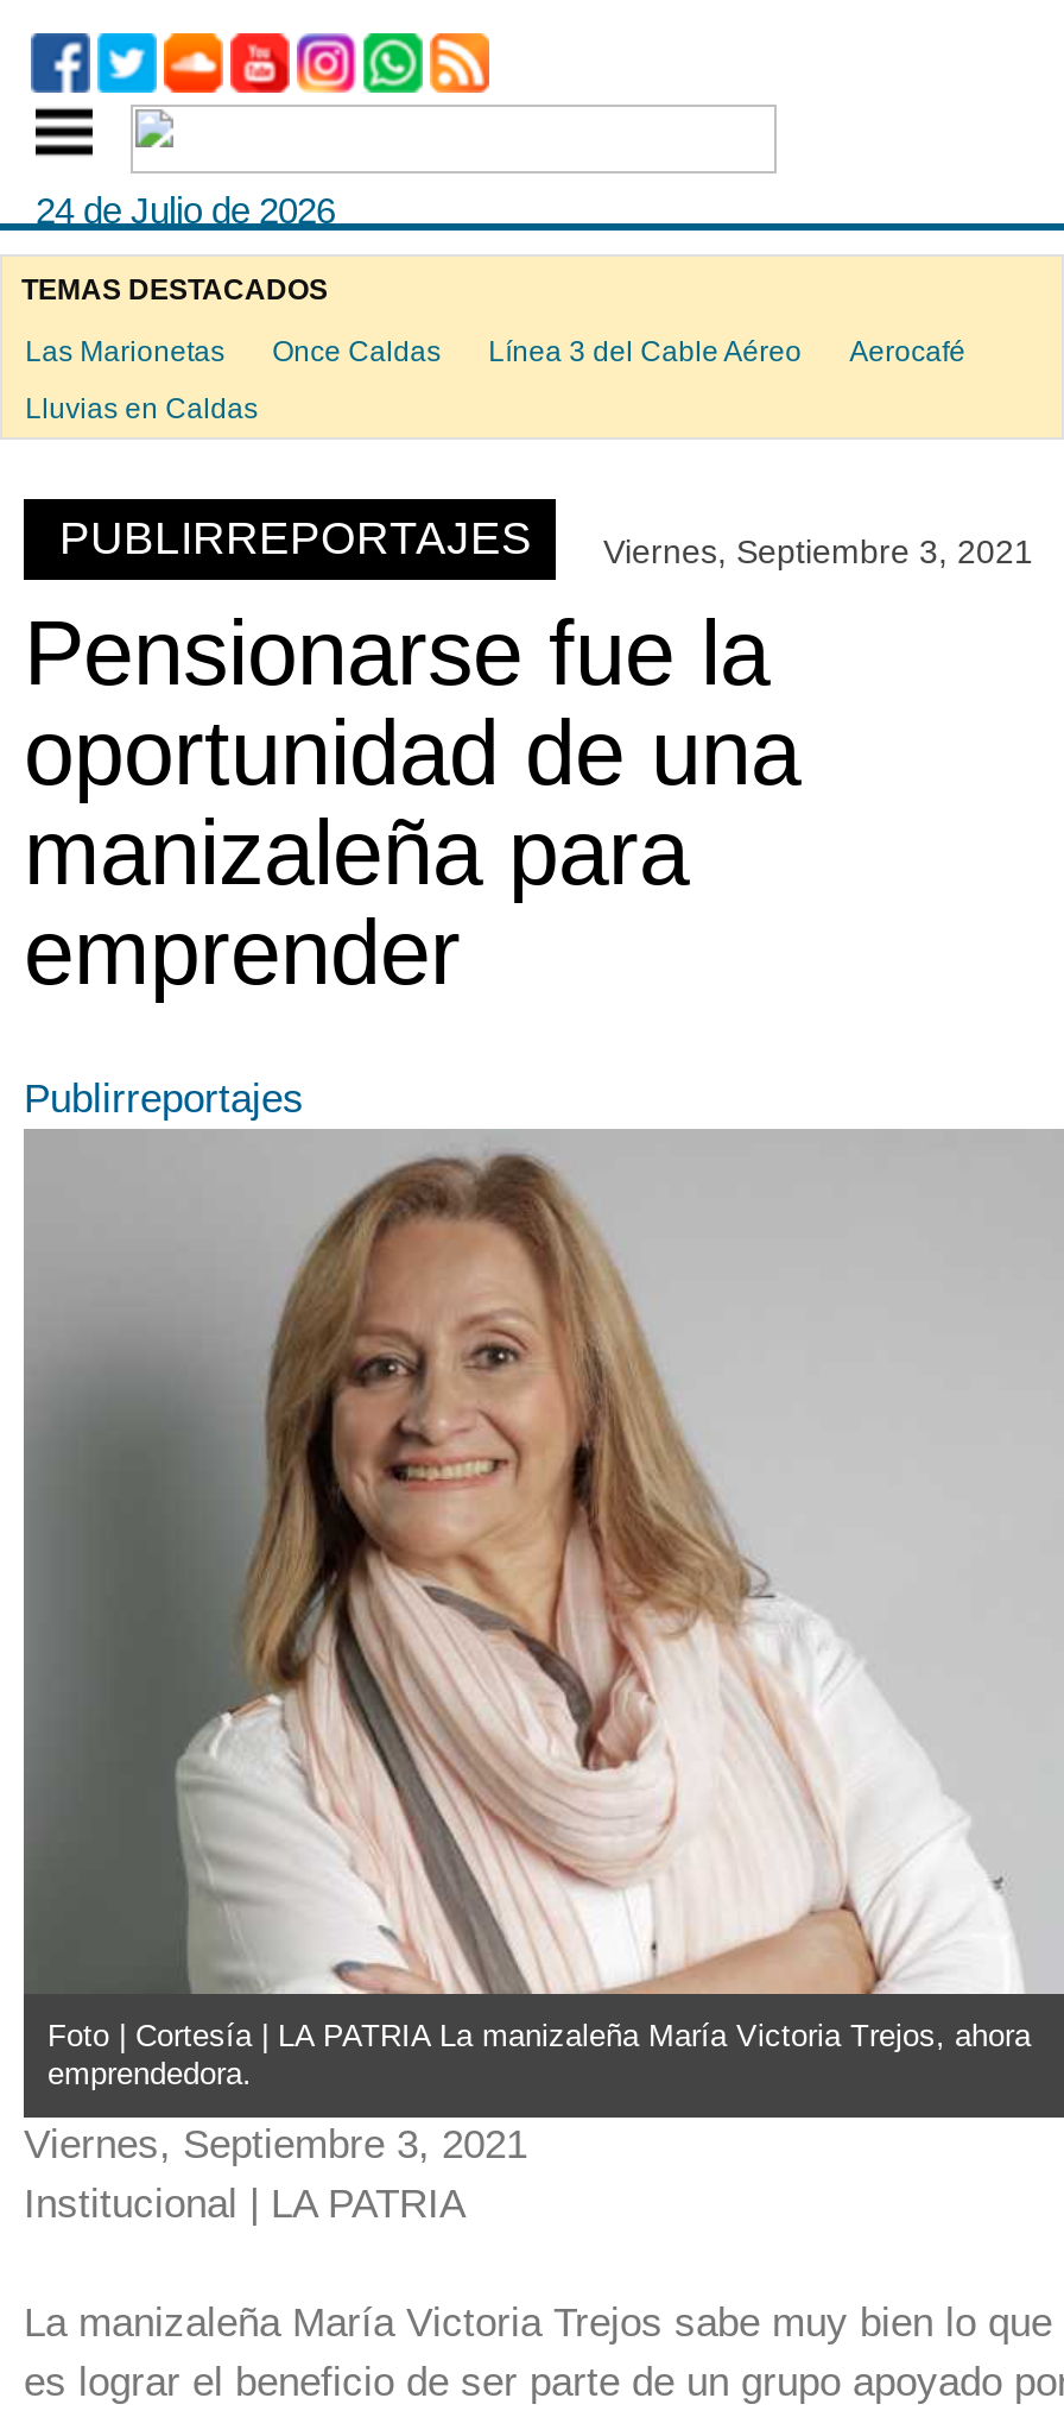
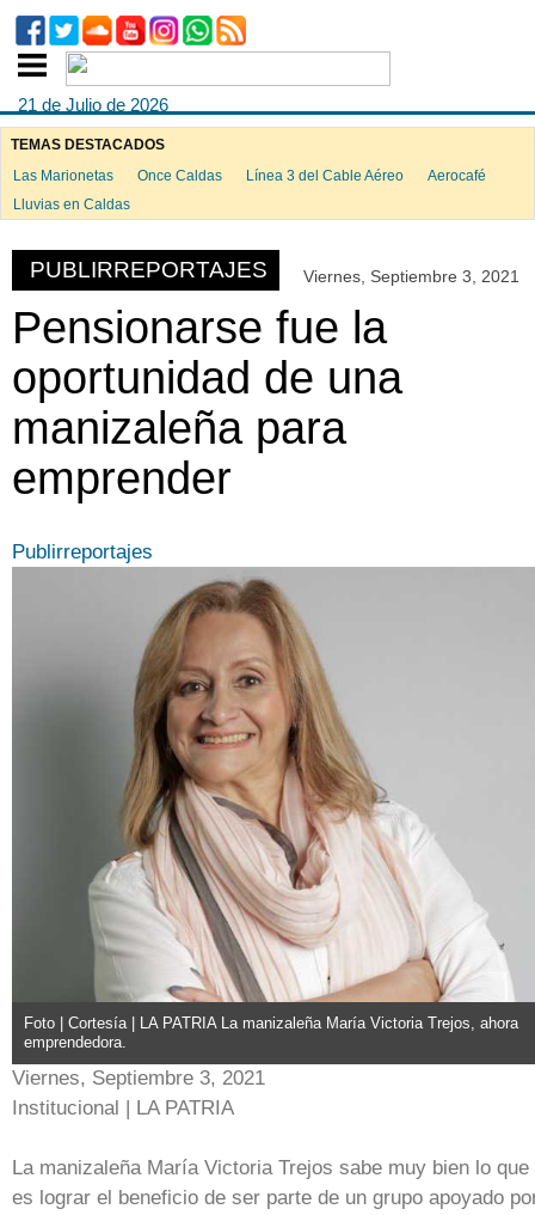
[36,190,335,231] 24 de Julio de 2026 -> [18,94,168,115] 21 de Julio de 2026

